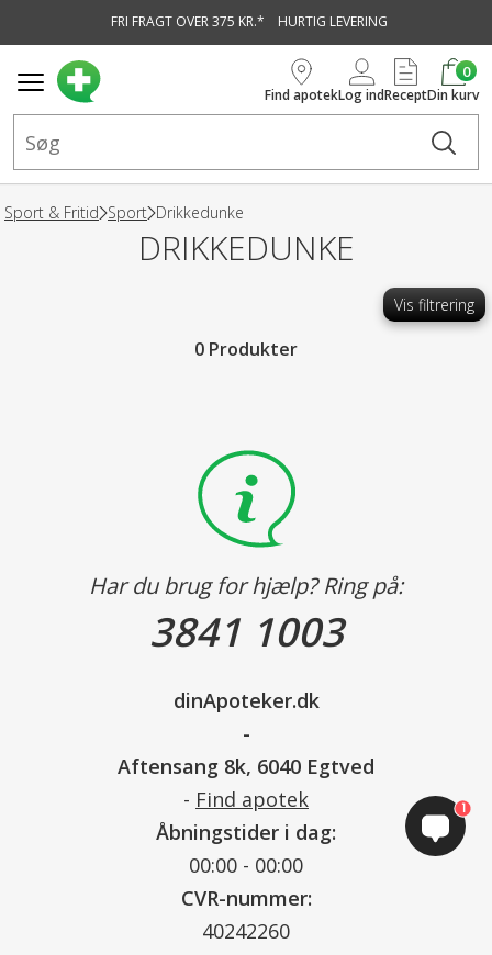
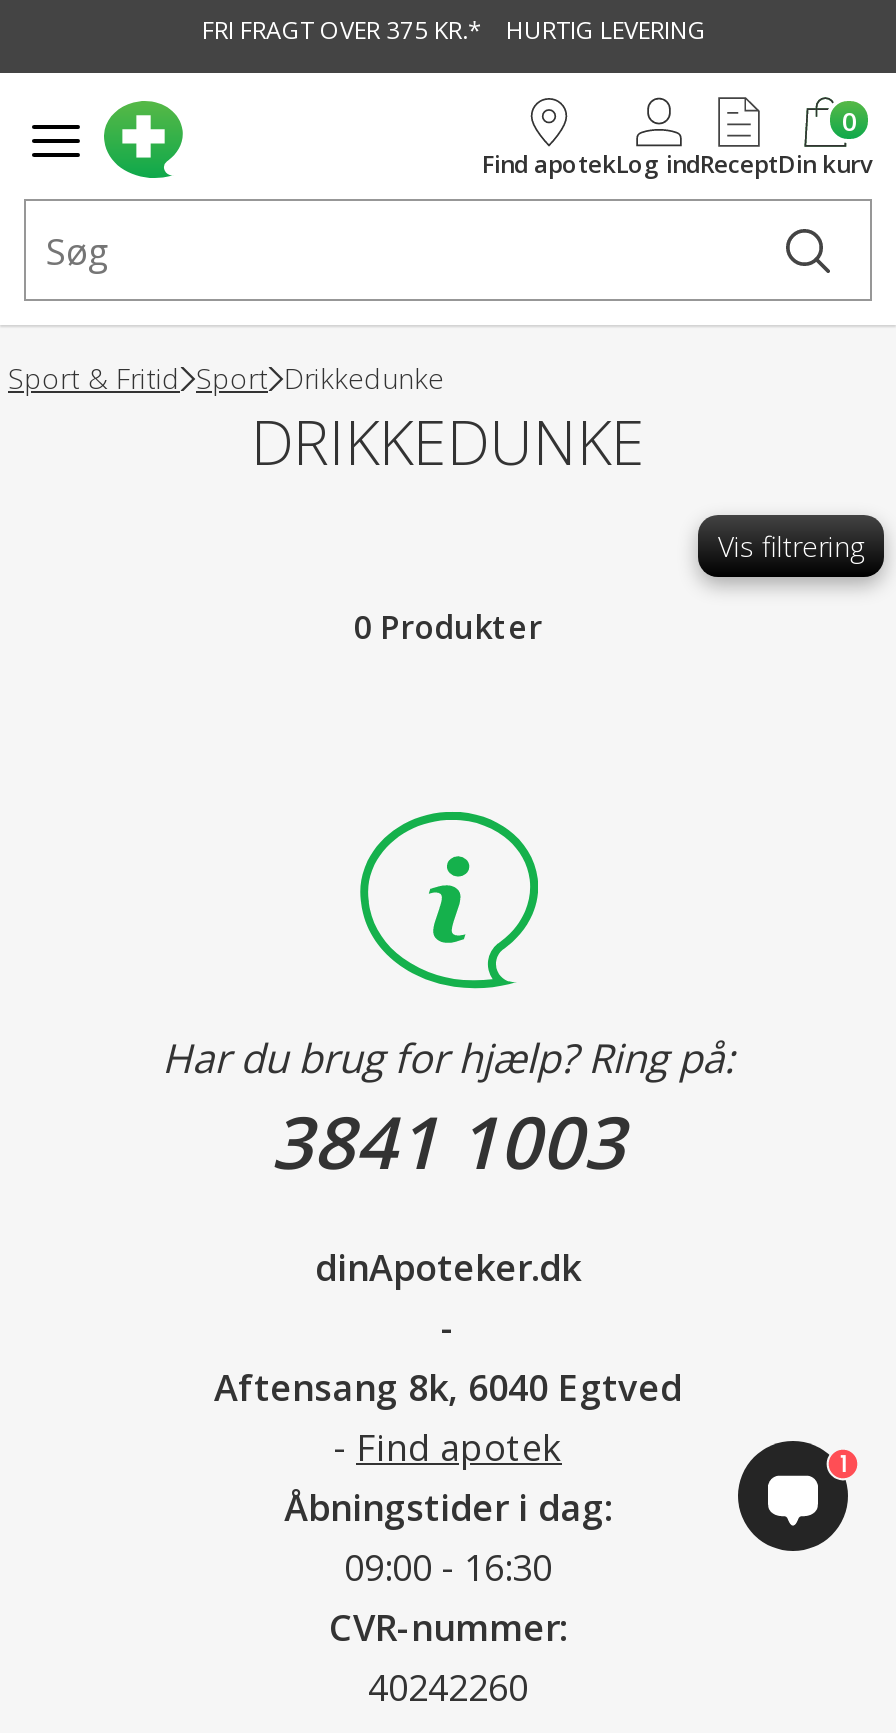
[189,852,303,878] 00:00 - 00:00 -> [344,1543,552,1591] 09:00 - 16:30

